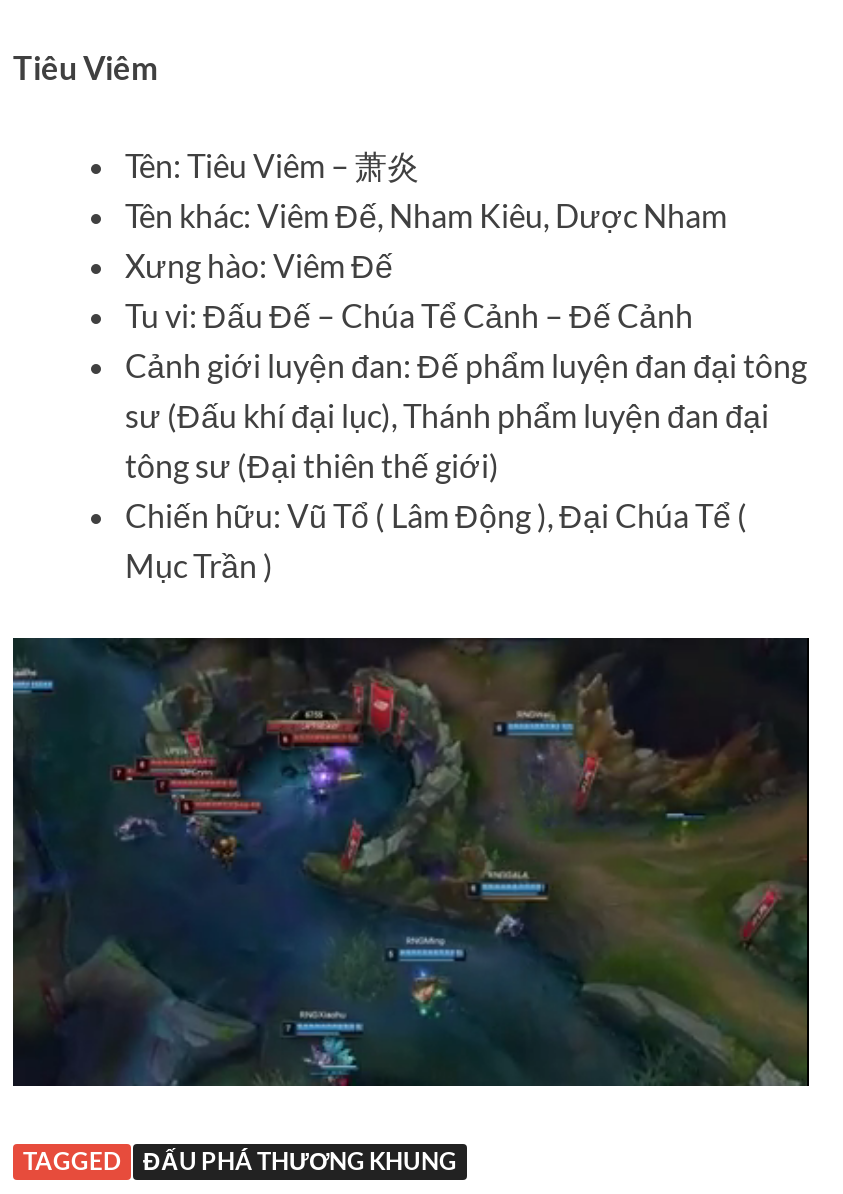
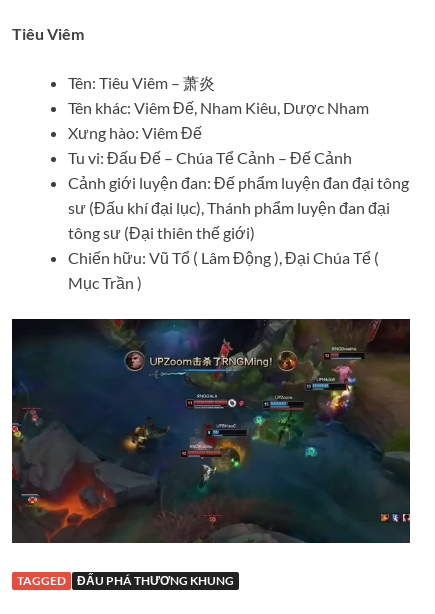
[11,638,811,1086] [image] -> [11,319,411,543] [image]

